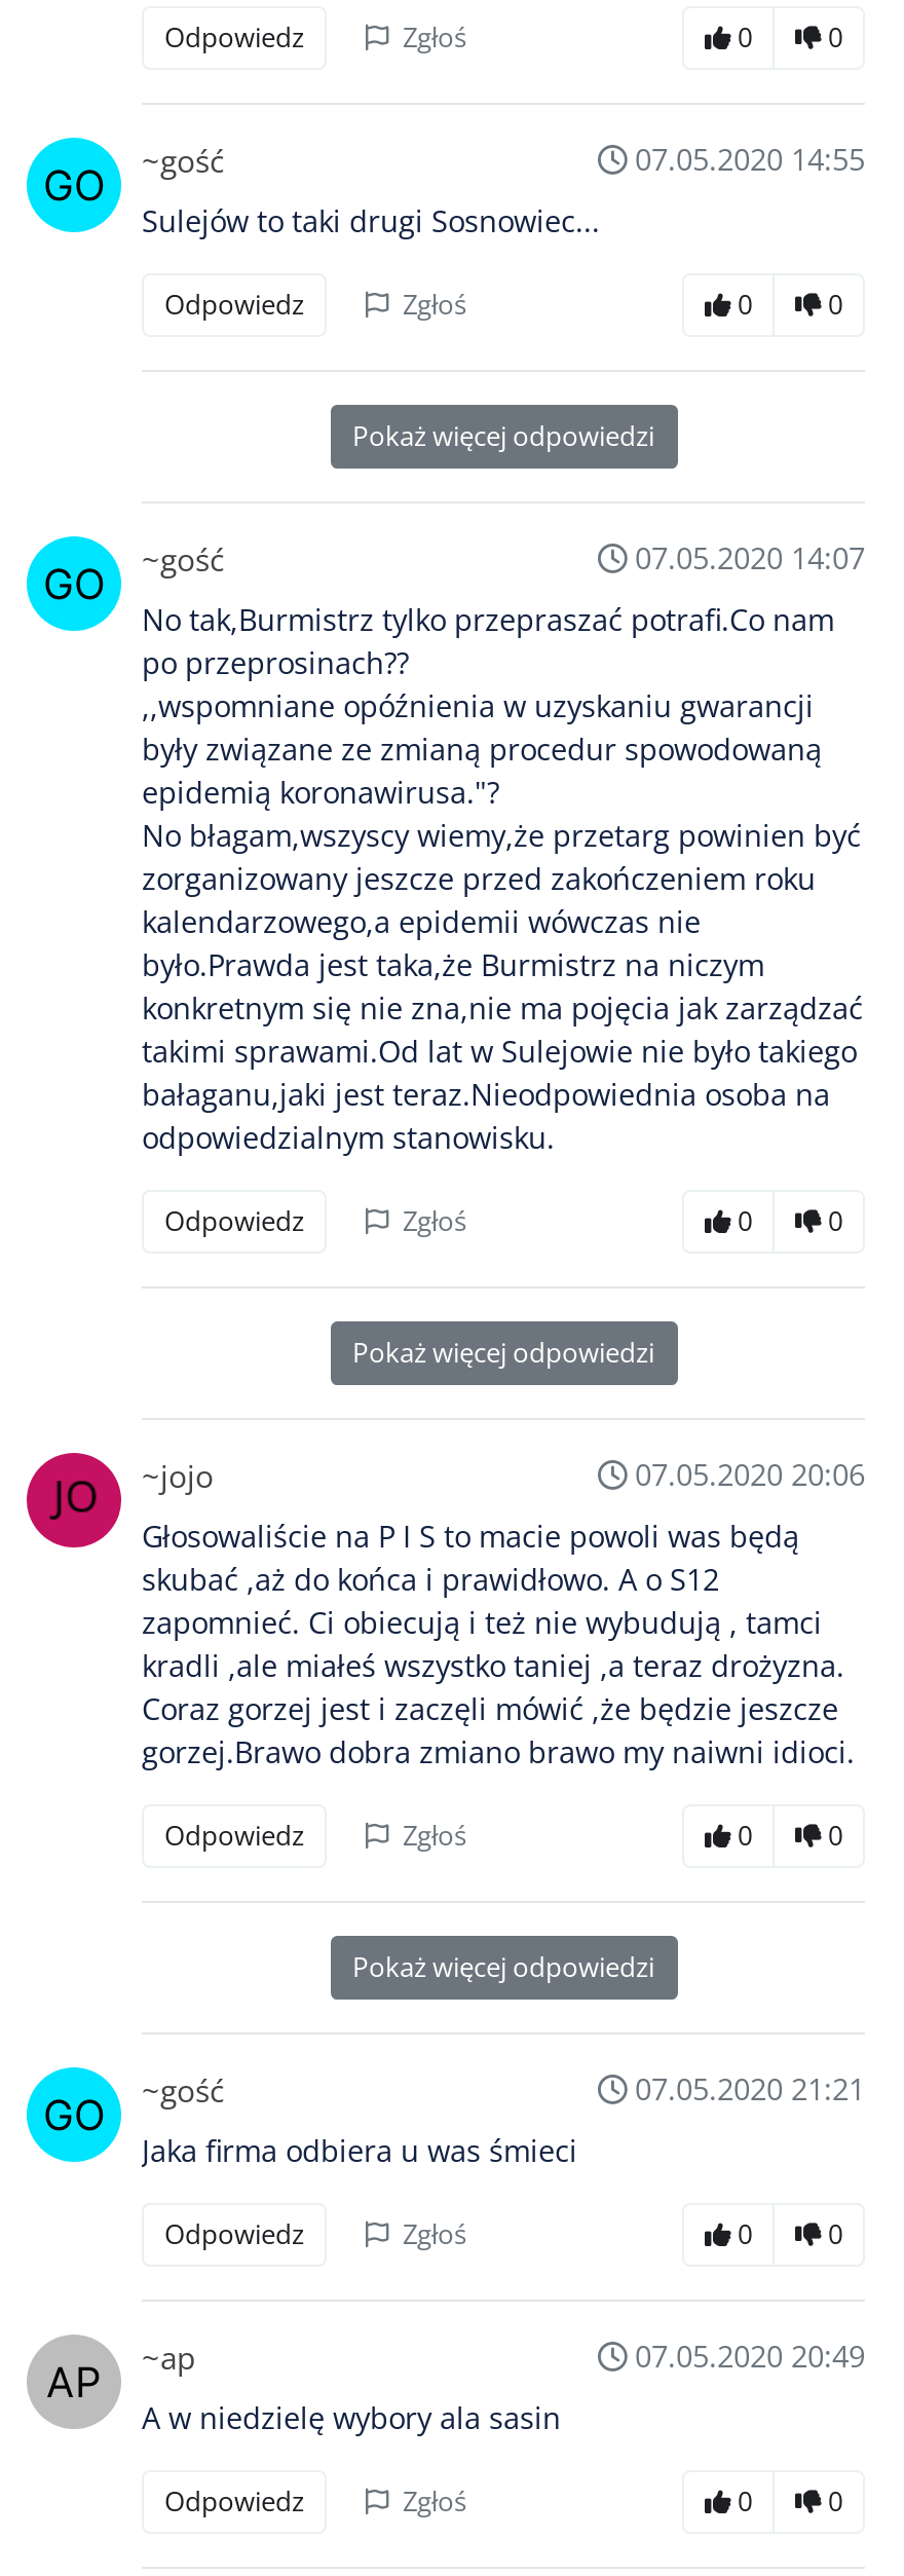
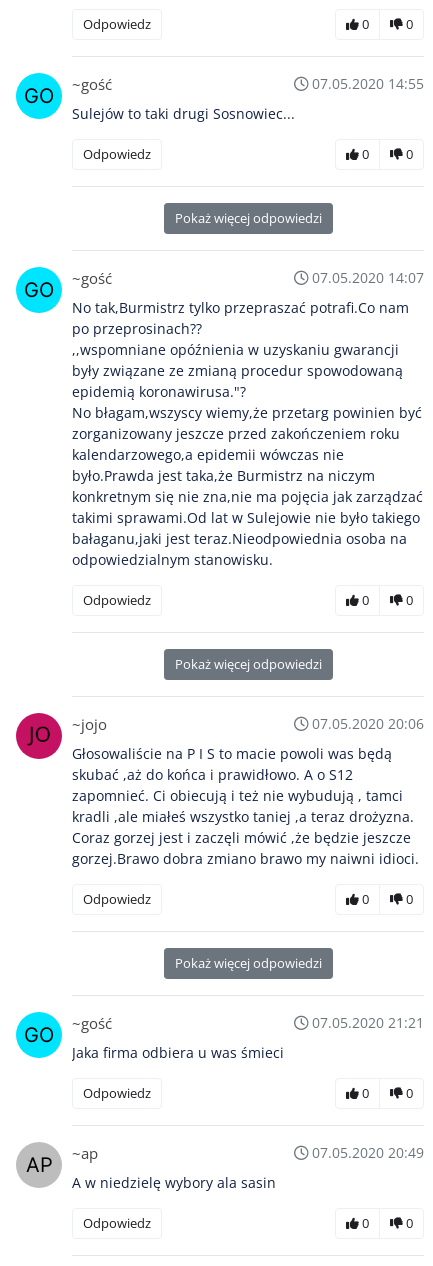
[403,18,466,55] Zgłoś -> none
[403,285,466,322] Zgłoś -> none
[403,1202,466,1239] Zgłoś -> none
[403,1816,466,1853] Zgłoś -> none
[403,2215,466,2252] Zgłoś -> none
[403,2482,466,2519] Zgłoś -> none

